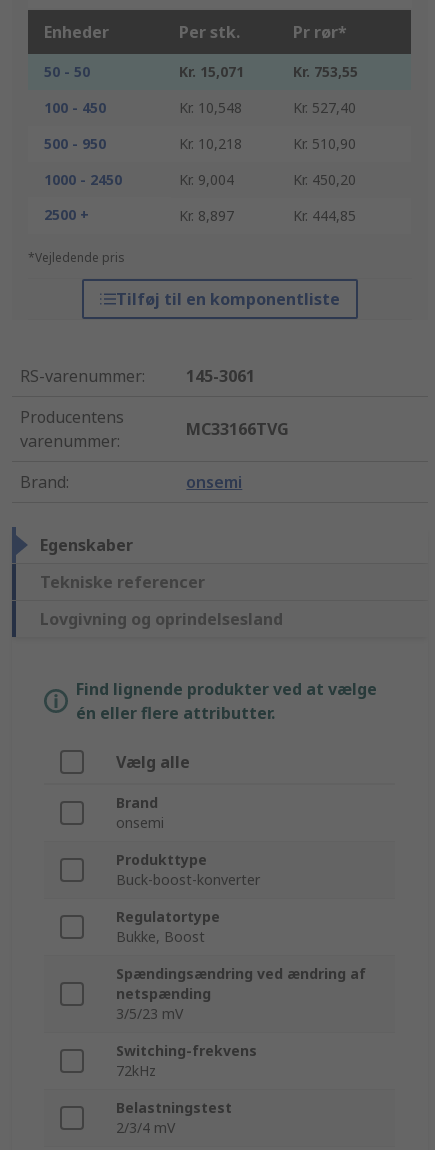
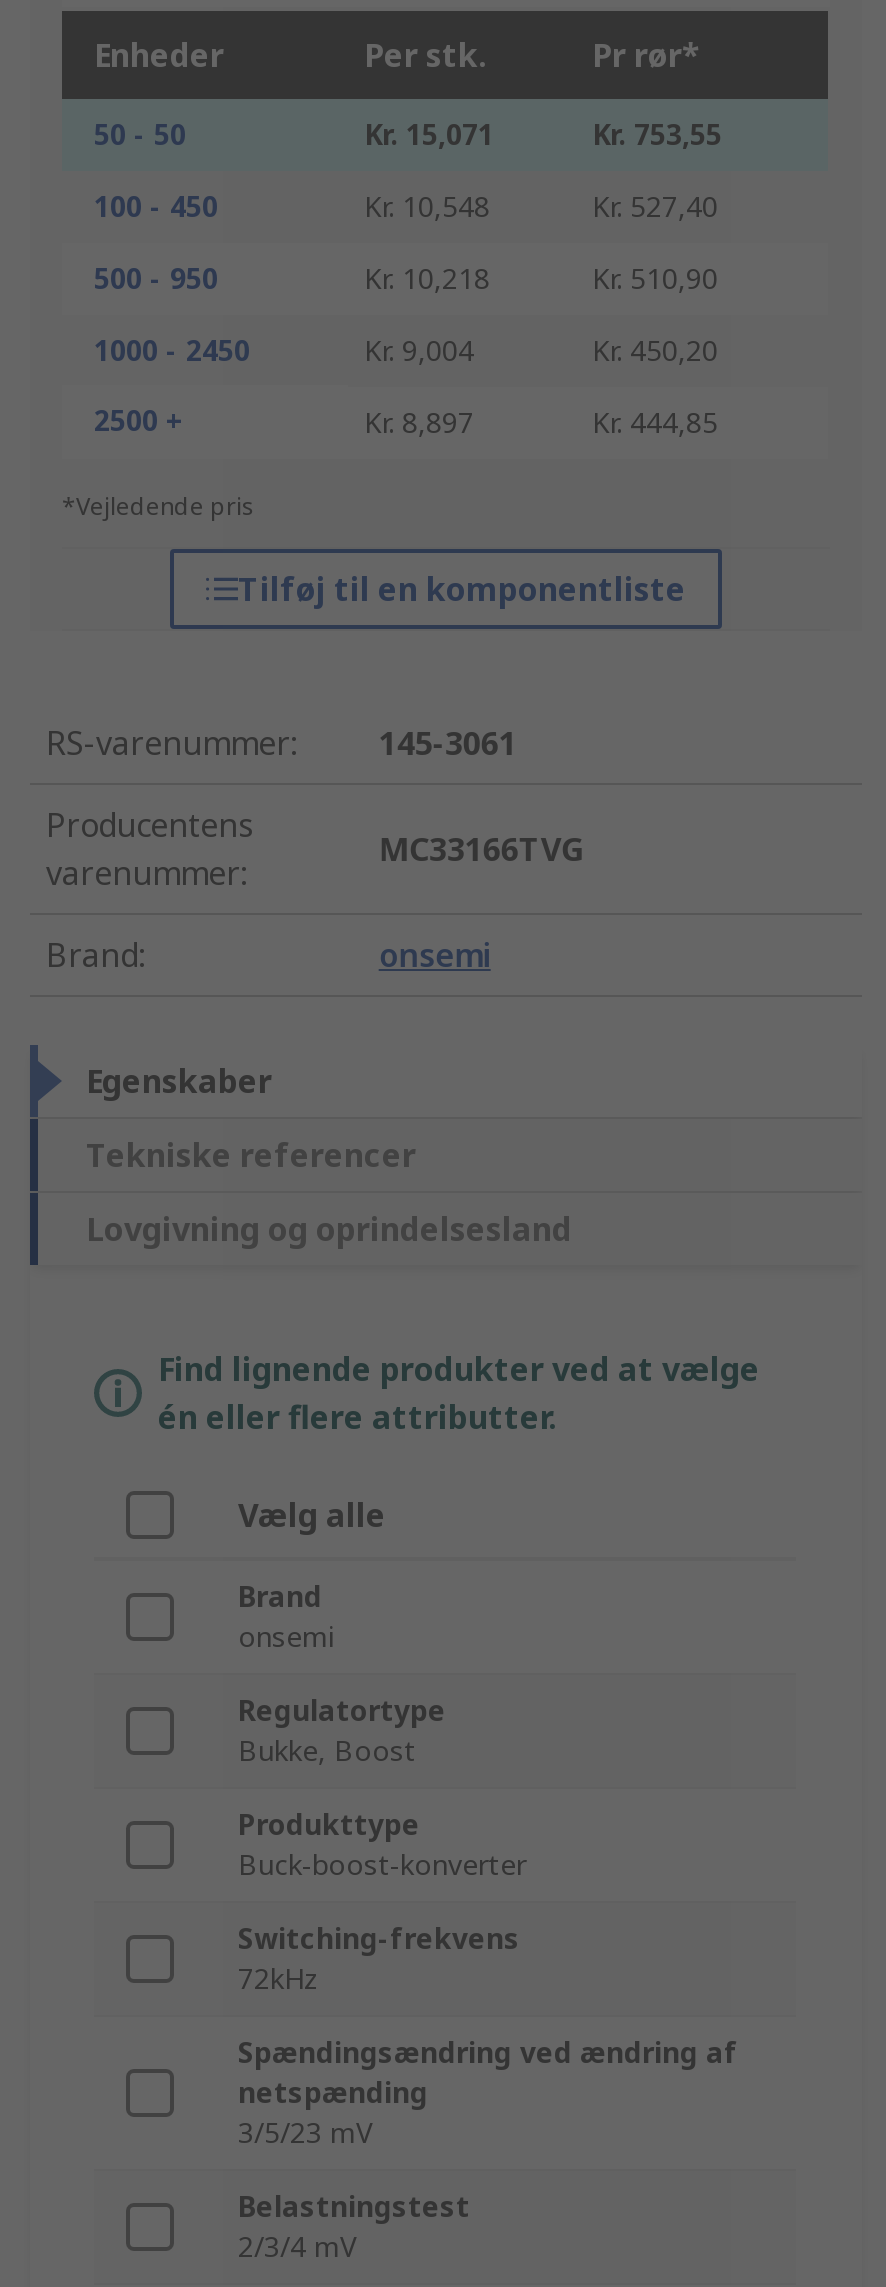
moved [116,850,260,889] -> [238,1806,526,1884]: Produkttype | Buck-boost-konverter
moved [116,907,220,946] -> [238,1692,446,1770]: Regulatortype | Bukke, Boost
moved [116,964,366,1023] -> [238,2034,738,2152]: Spændingsændring ved ændring af | netspænding | 3/5/23 mV
moved [116,1041,257,1080] -> [238,1920,520,1998]: Switching-frekvens | 72kHz

